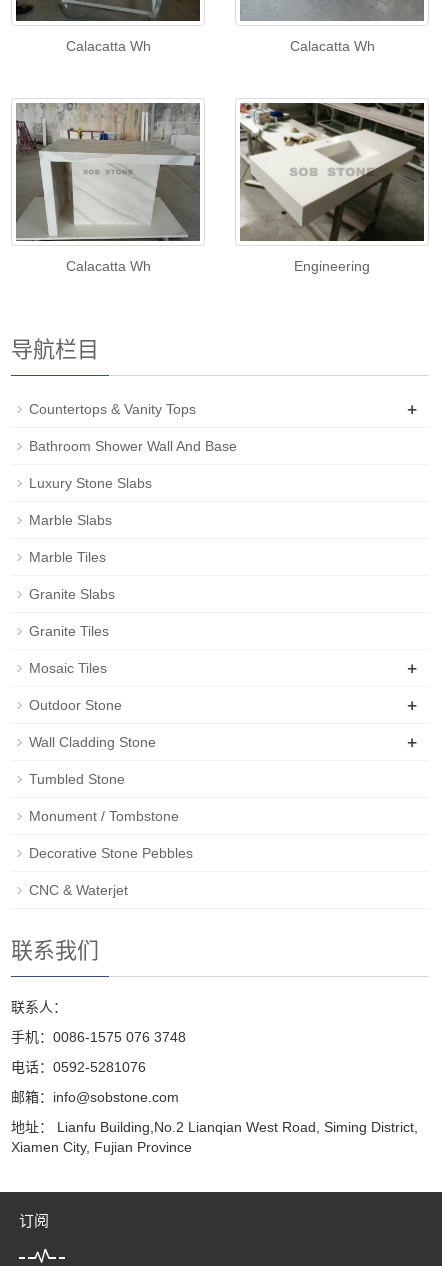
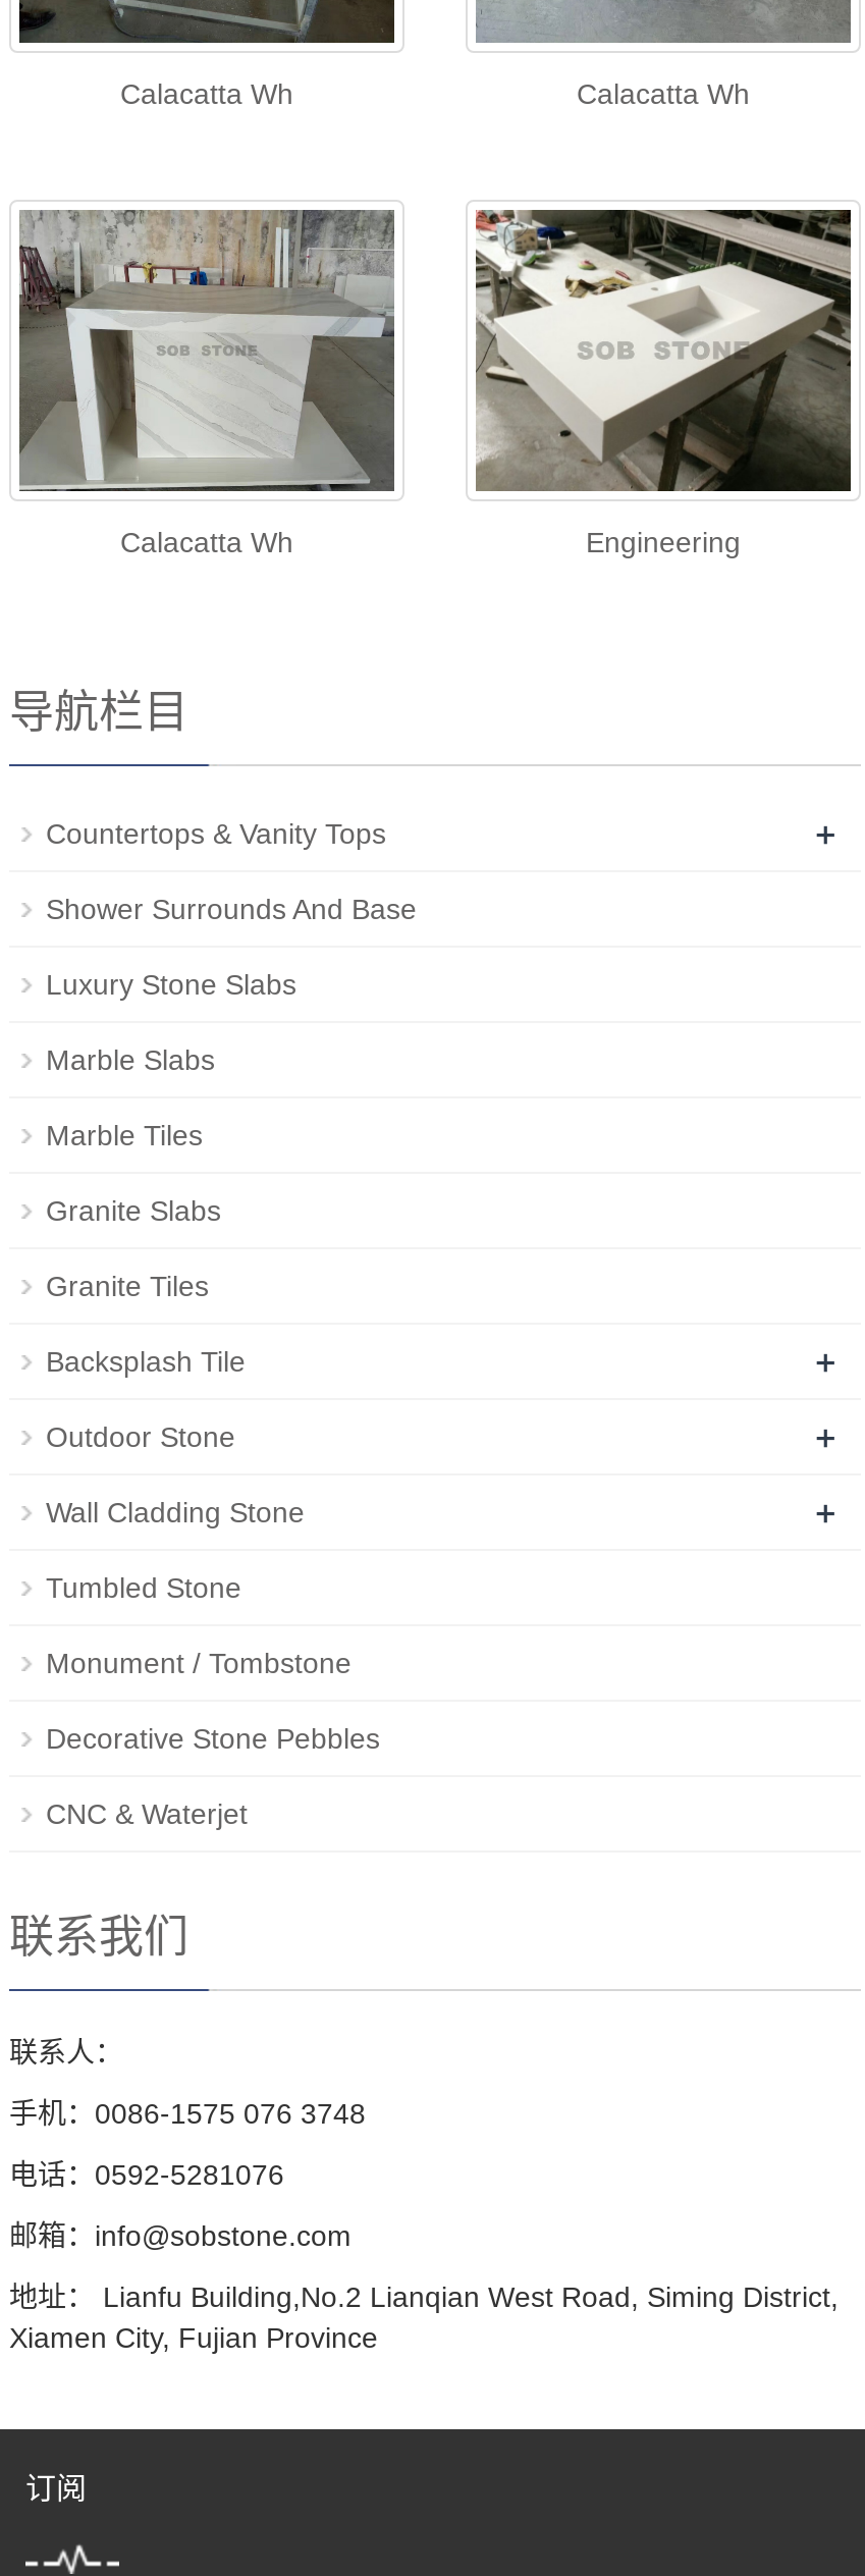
[29,438,237,454] Bathroom Shower Wall And Base -> [46,892,417,925] Shower Surrounds And Base
[29,660,107,676] Mosaic Tiles -> [46,1344,246,1377] Backsplash Tile

